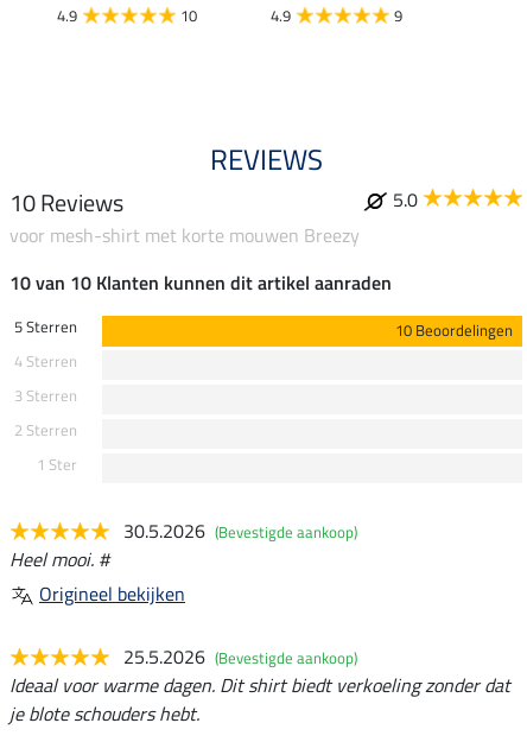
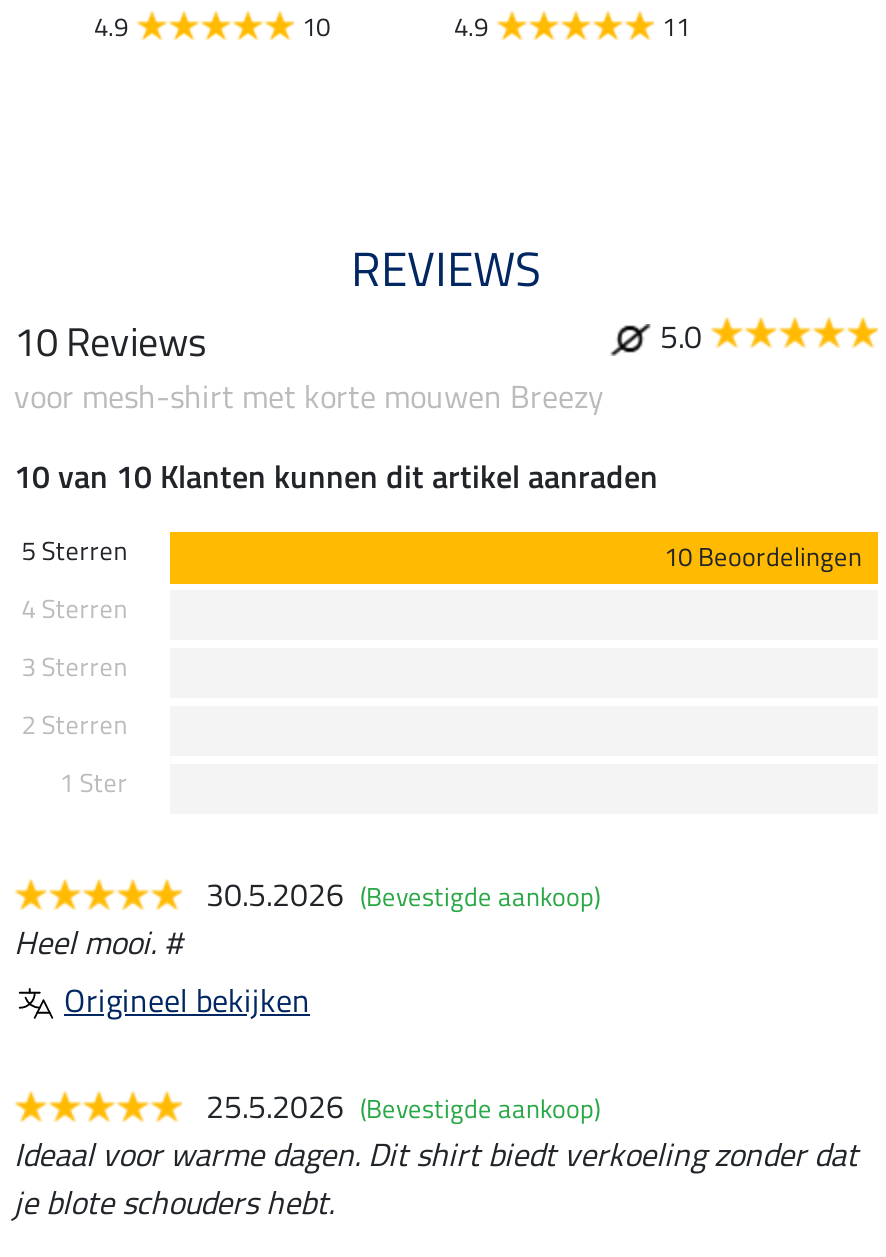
[394,4,402,27] 9 -> [662,6,690,46] 11

